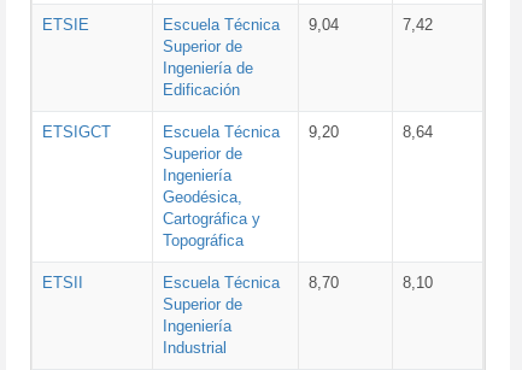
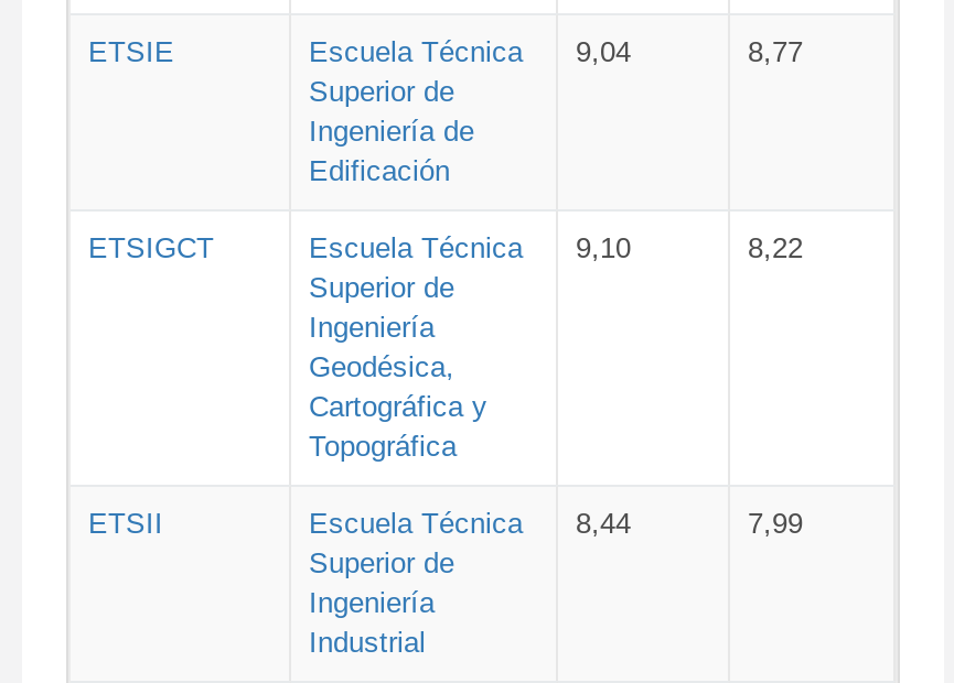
[403,16,433,34] 7,42 -> [748,35,803,68] 8,77
[163,123,339,141] Escuela Técnica 9,20 -> [309,231,631,264] Escuela Técnica 9,10
[403,123,433,141] 8,64 -> [748,231,803,264] 8,22
[163,274,339,292] Escuela Técnica 8,70 -> [309,507,631,540] Escuela Técnica 8,44
[403,274,433,292] 8,10 -> [748,507,803,540] 7,99

